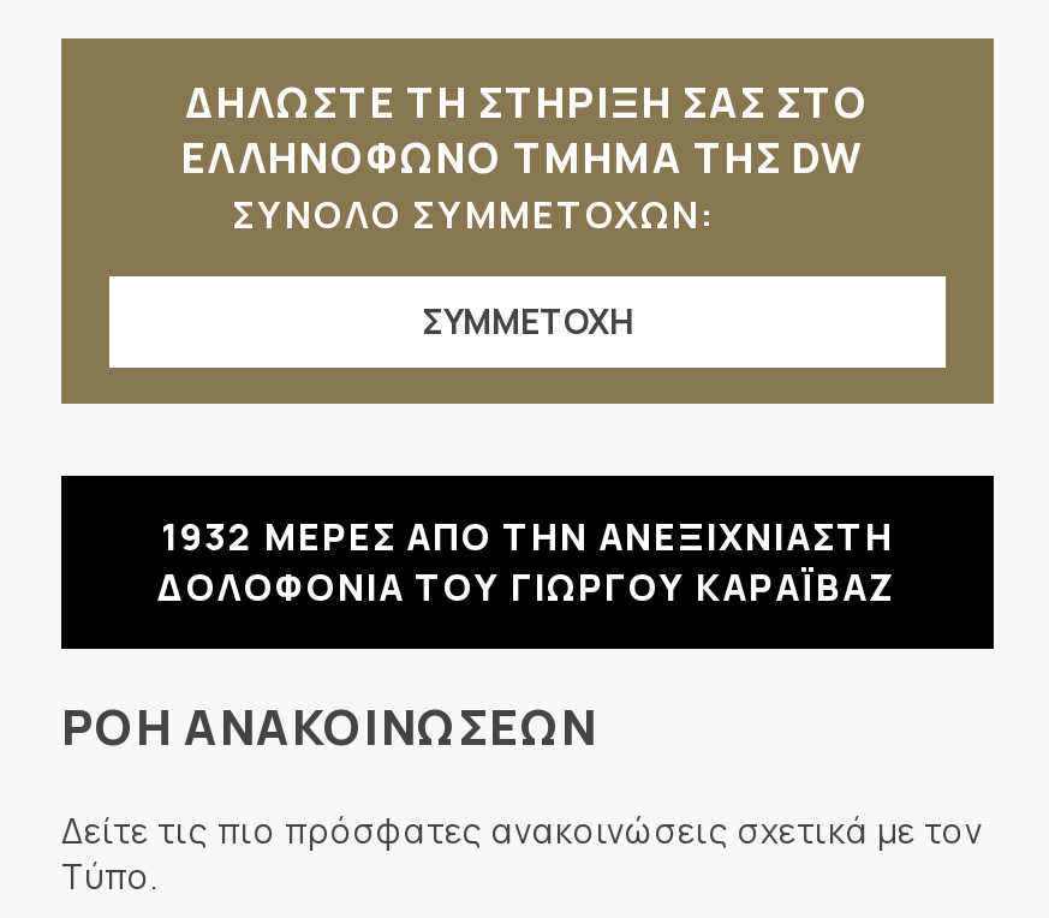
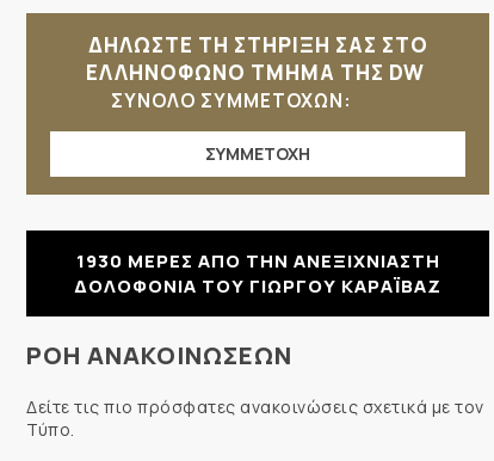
[161,511,894,561] 1932 ΜΕΡΕΣ ΑΠΟ ΤΗΝ ΑΝΕΞΙΧΝΙΑΣΤΗ -> [76,248,440,273] 1930 ΜΕΡΕΣ ΑΠΟ ΤΗΝ ΑΝΕΞΙΧΝΙΑΣΤΗ

